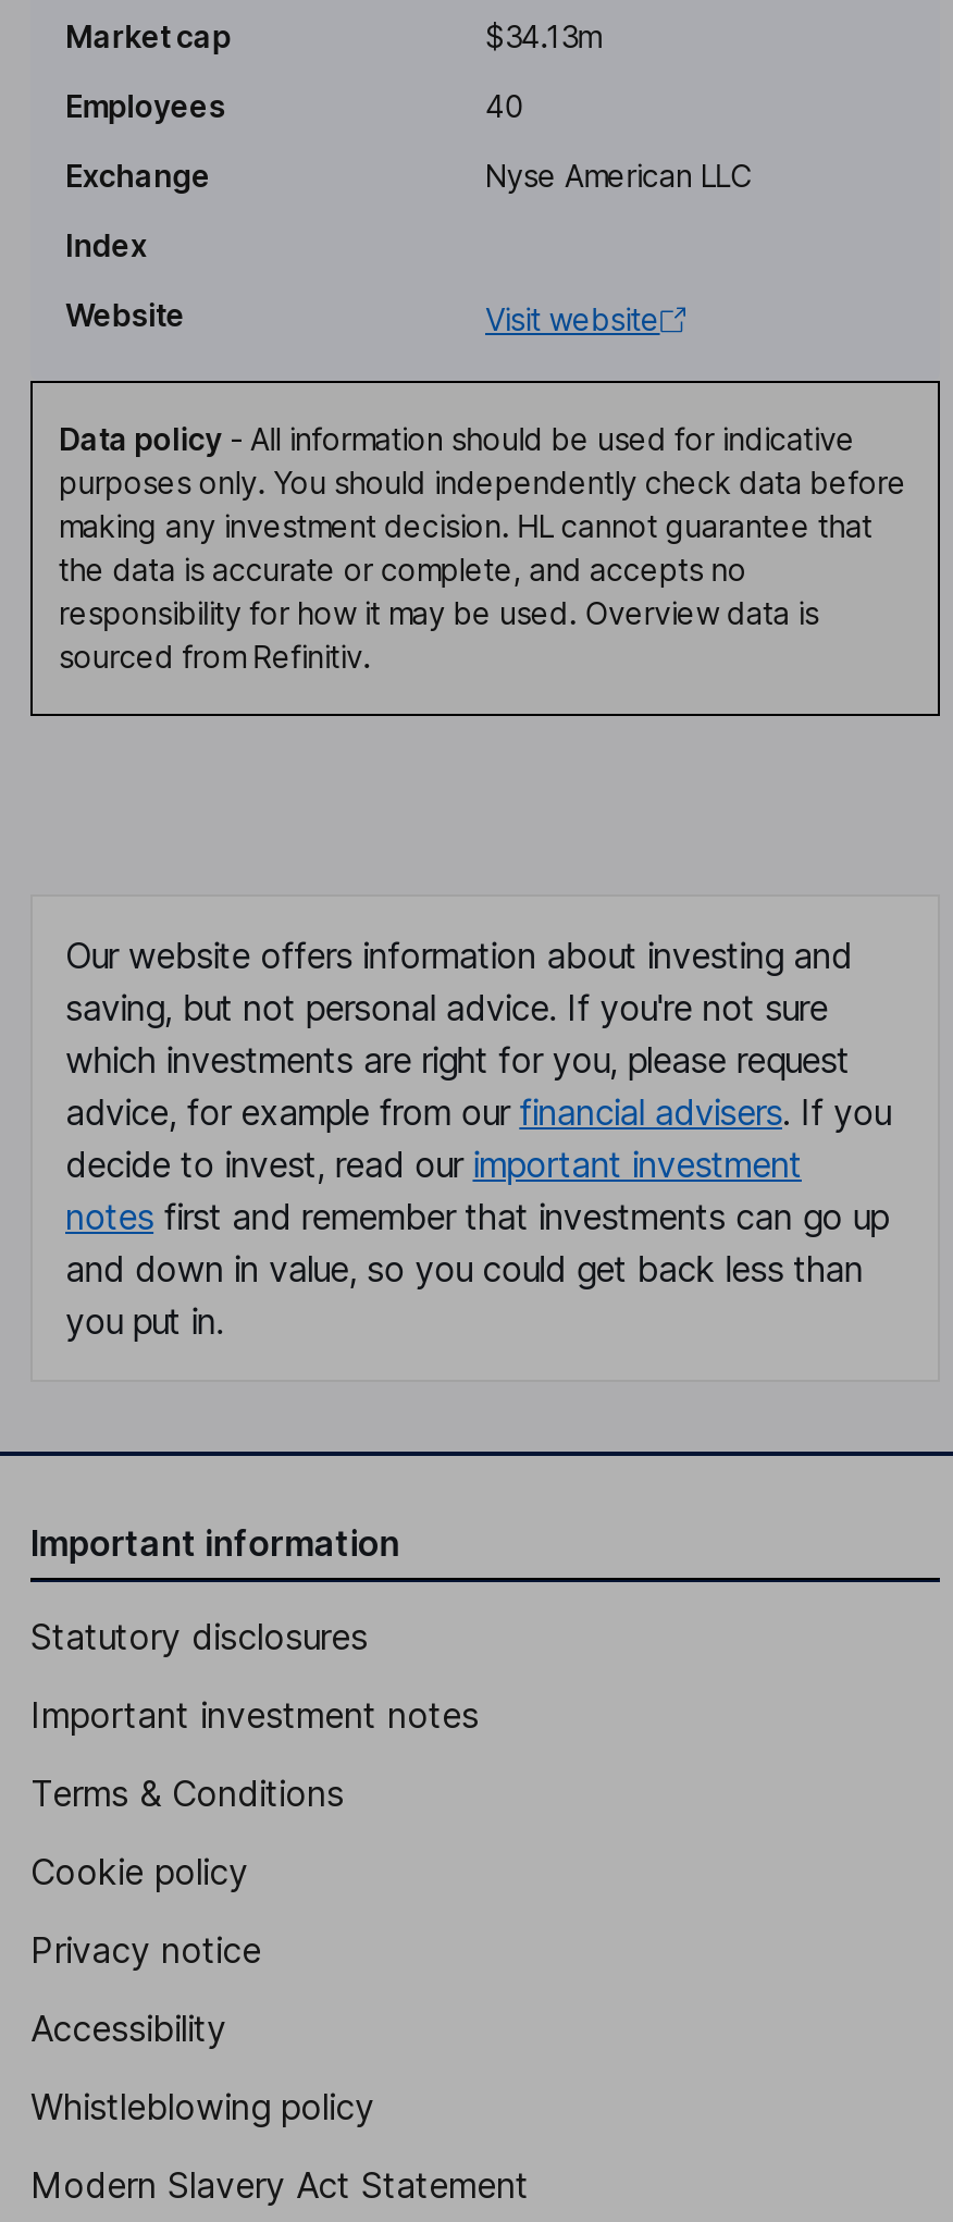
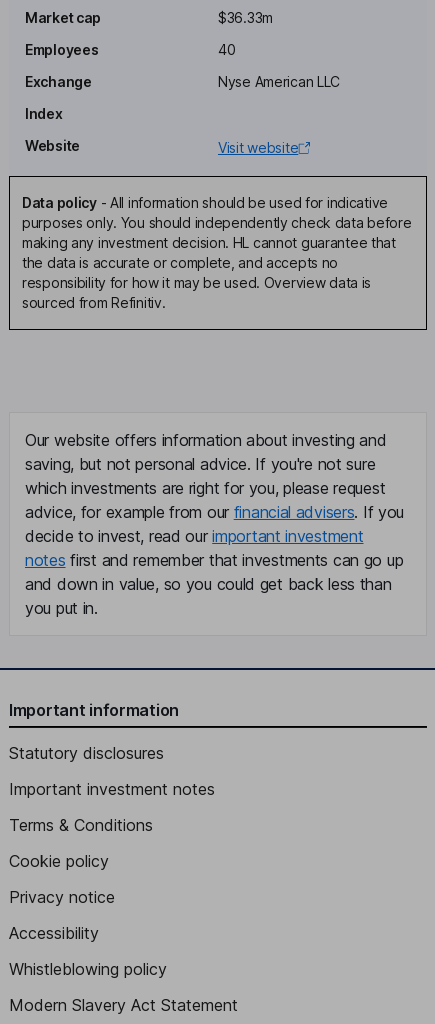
[485,18,601,55] $34.13m -> [218,9,273,26] $36.33m

